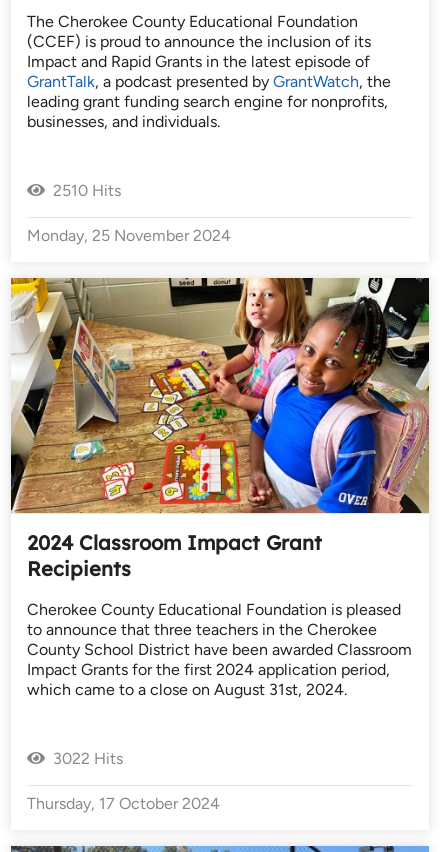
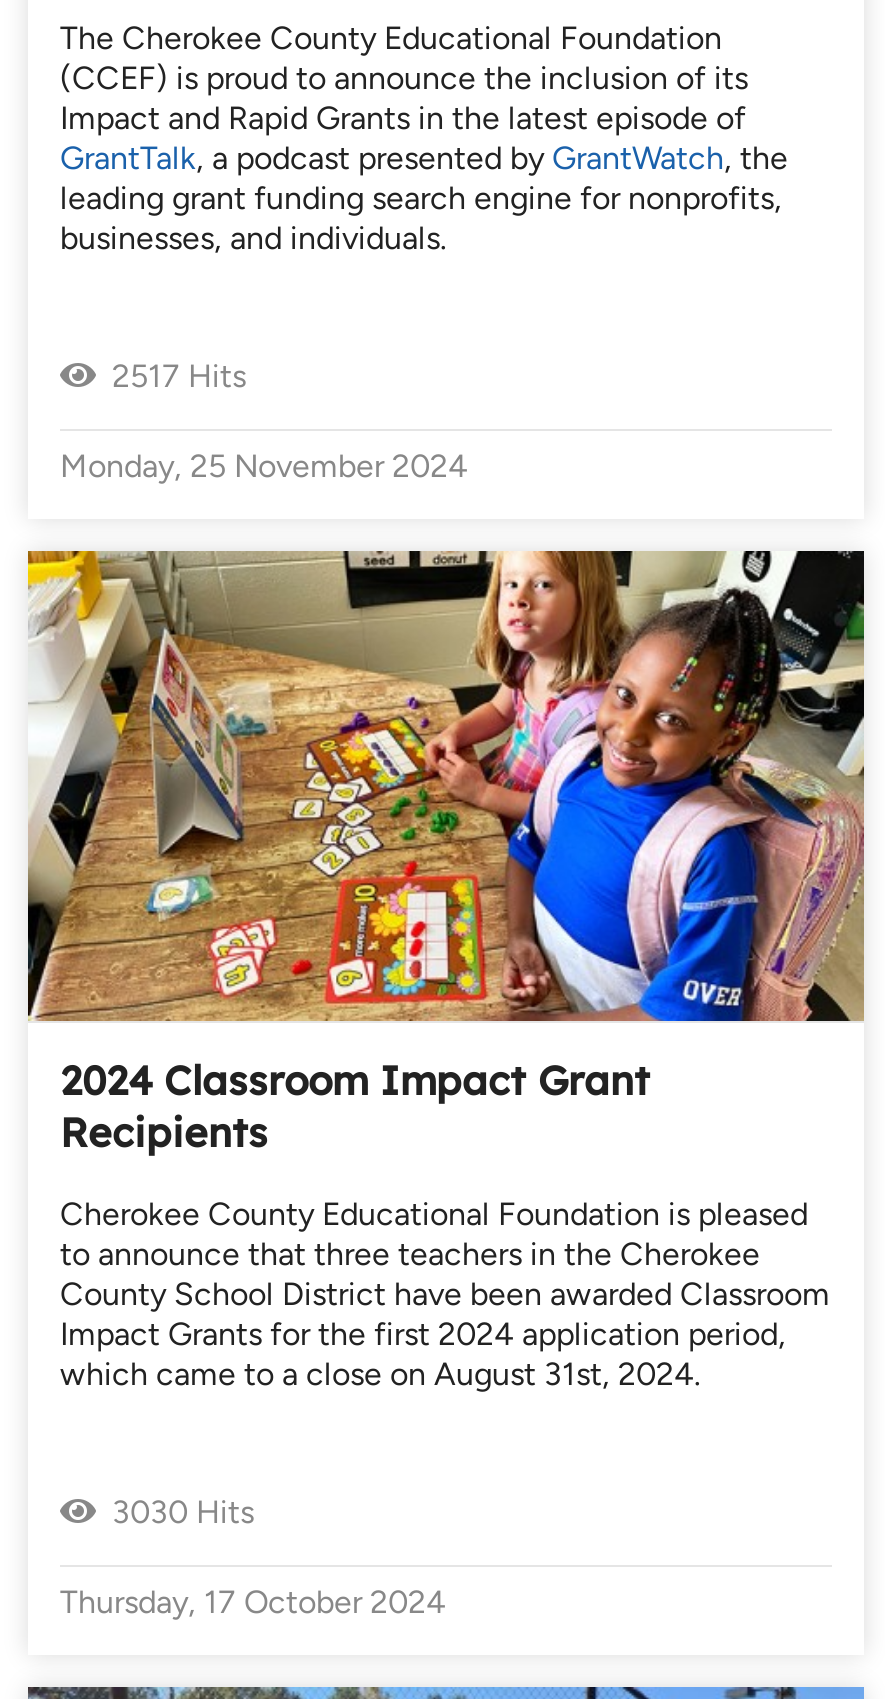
[45,181,121,200] 2510 Hits -> [96,357,246,395] 2517 Hits
[45,749,123,768] 3022 Hits -> [96,1494,254,1532] 3030 Hits

